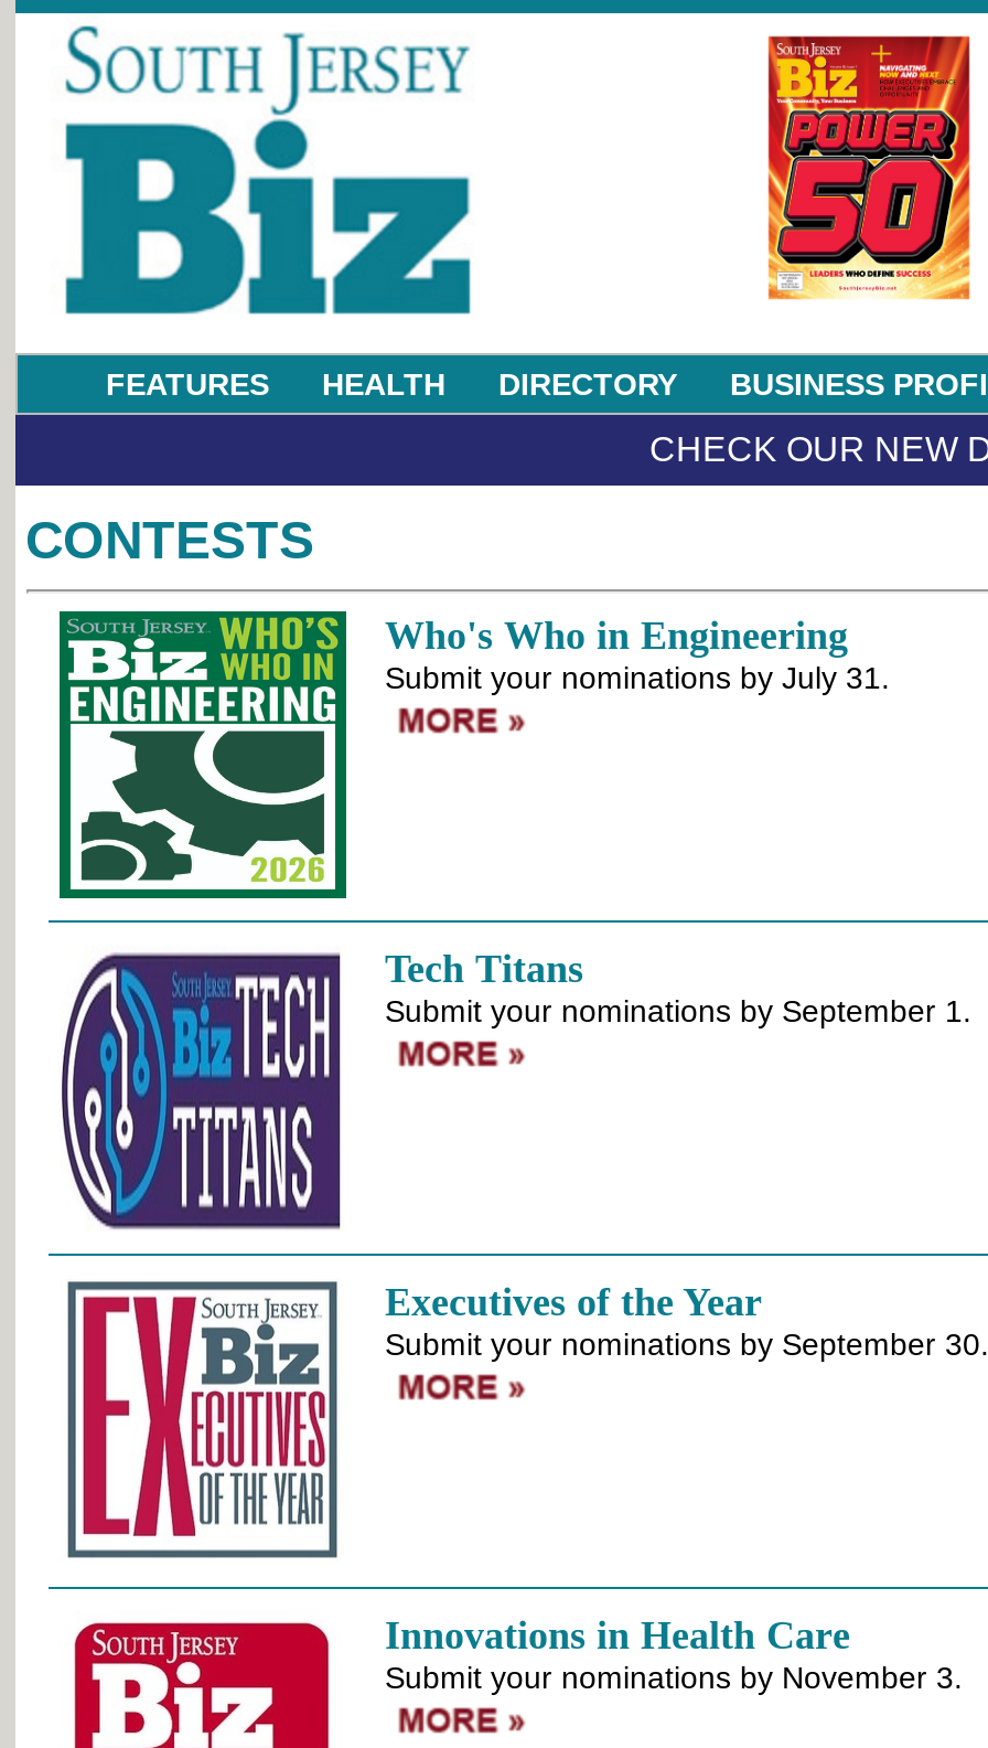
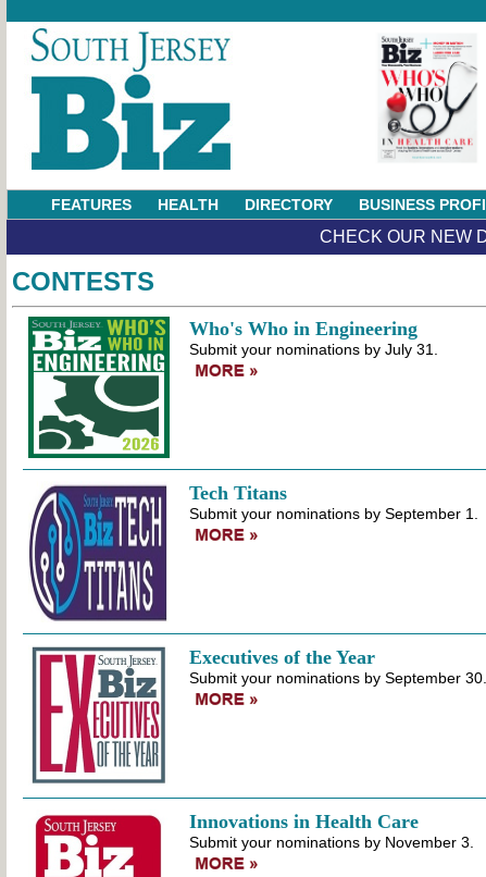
[765,33,973,300] [image] -> [377,33,477,162] [image]

